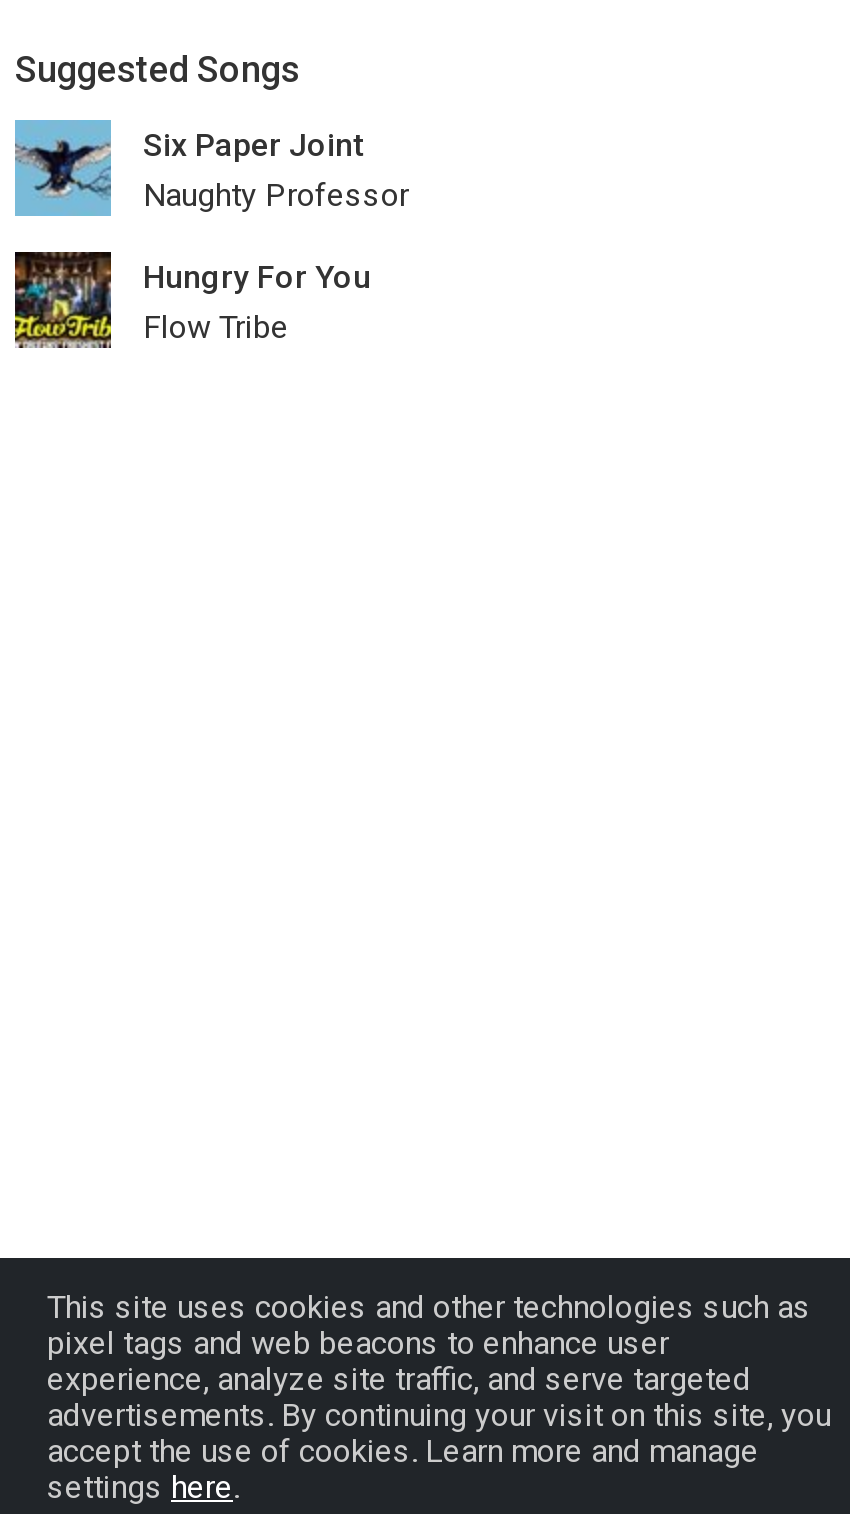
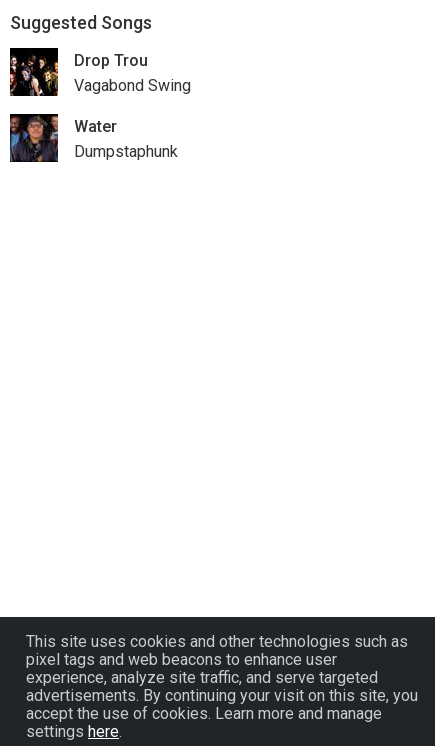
[13,118,409,218] [image] | Six Paper Joint | Naughty Professor -> [9,47,191,97] [image] | Drop Trou | Vagabond Swing
[13,252,371,350] [image] | Hungry For You | Flow Tribe -> [10,114,178,162] [image] | Water | Dumpstaphunk

